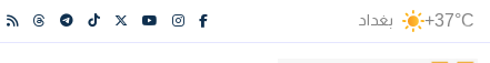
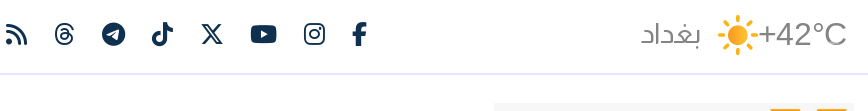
[359,11,474,30] +37°C بغداد -> [640,17,848,51] +42°C بغداد

